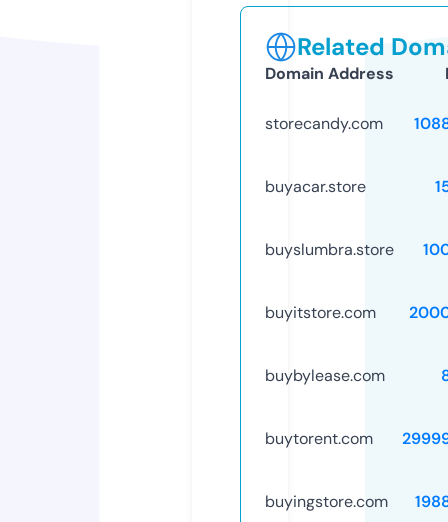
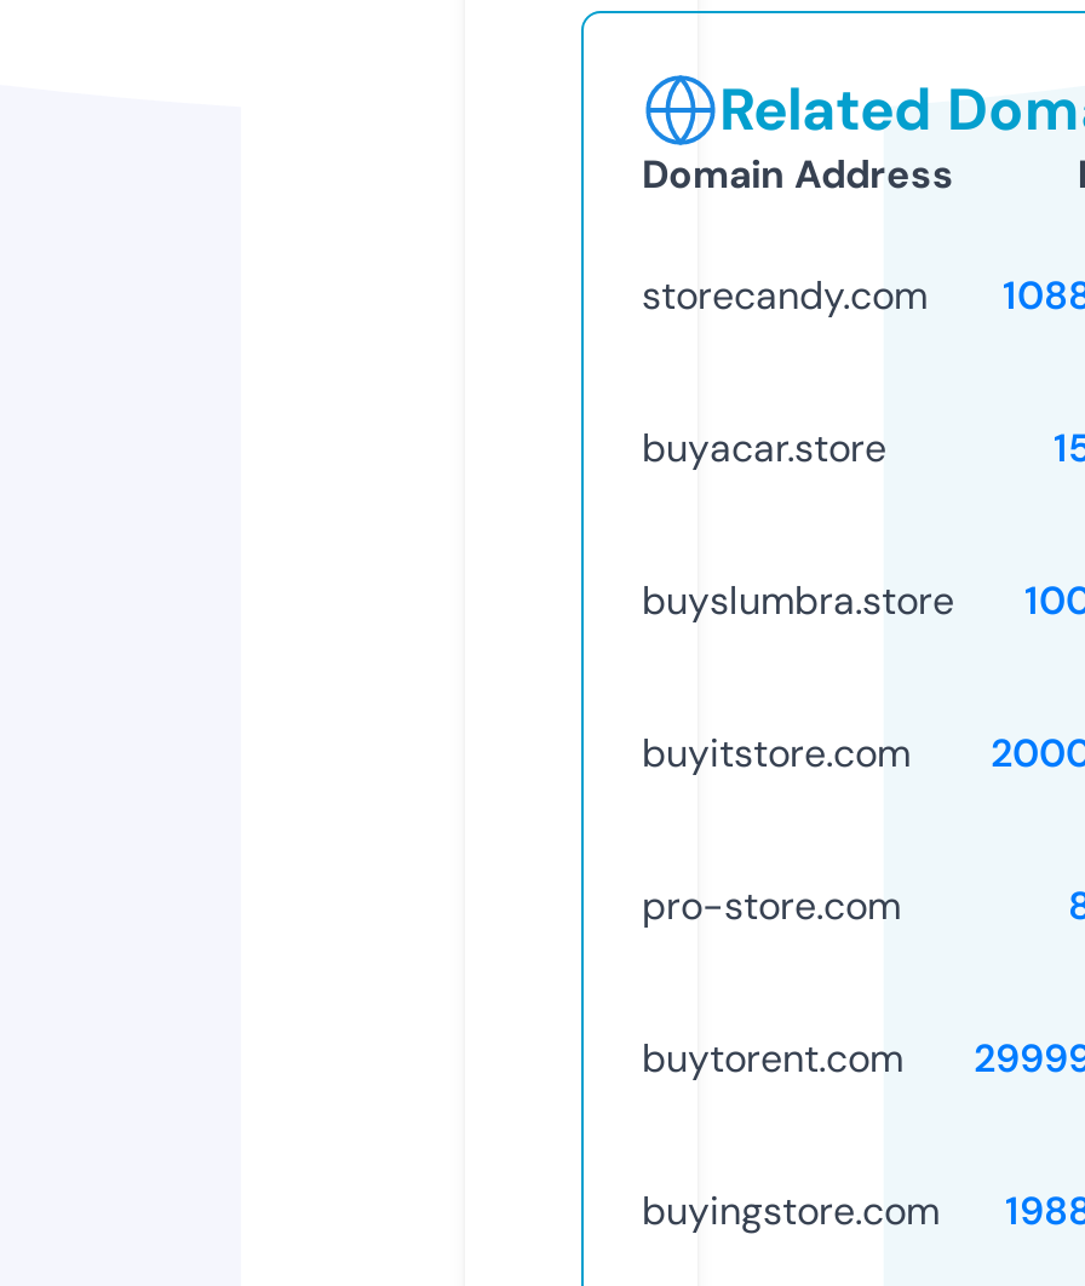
[265,365,385,386] buybylease.com -> [642,880,901,931] pro-store.com

